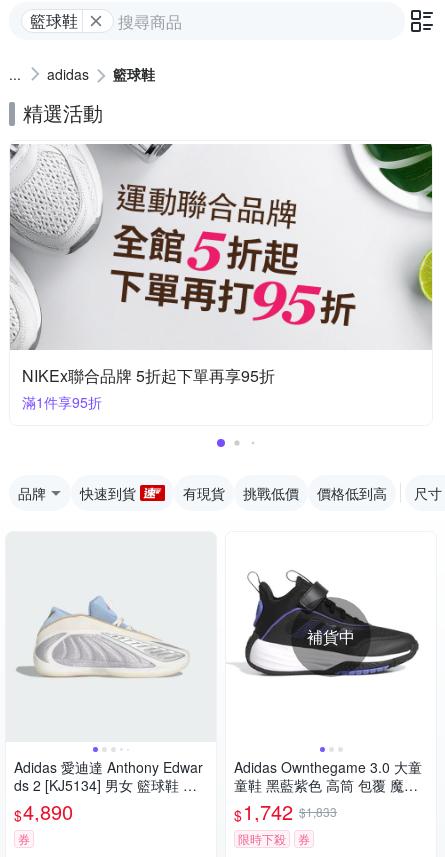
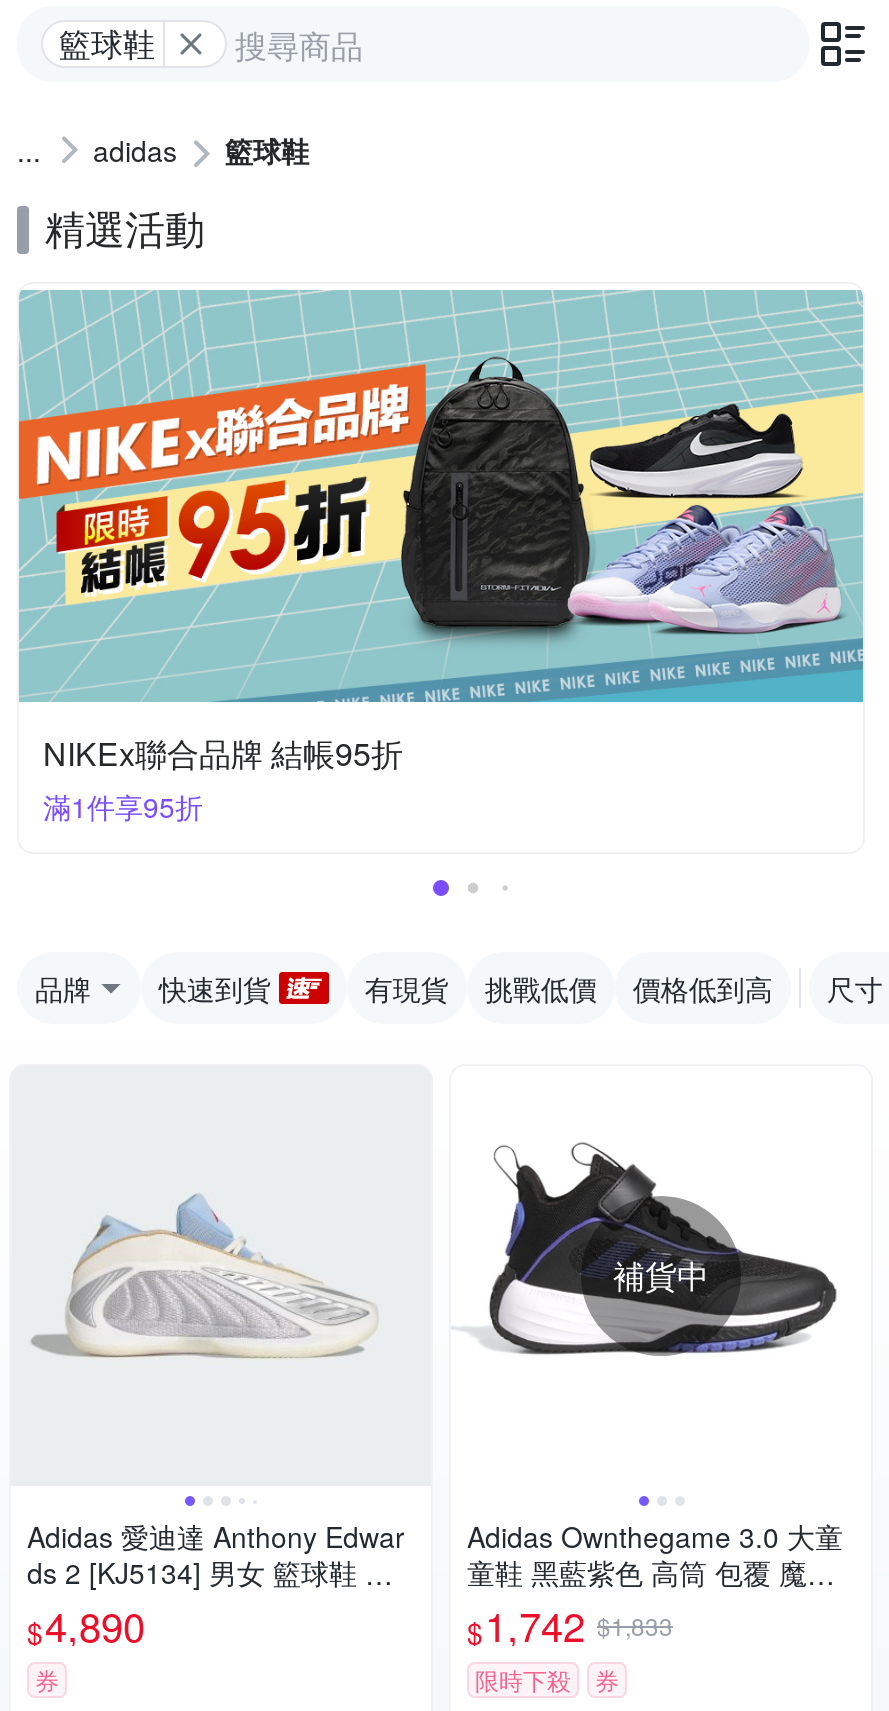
[9,143,433,387] [image] | NIKEx聯合品牌 5折起下單再享95折 -> [17,288,865,777] [image] | NIKEx聯合品牌 結帳95折

